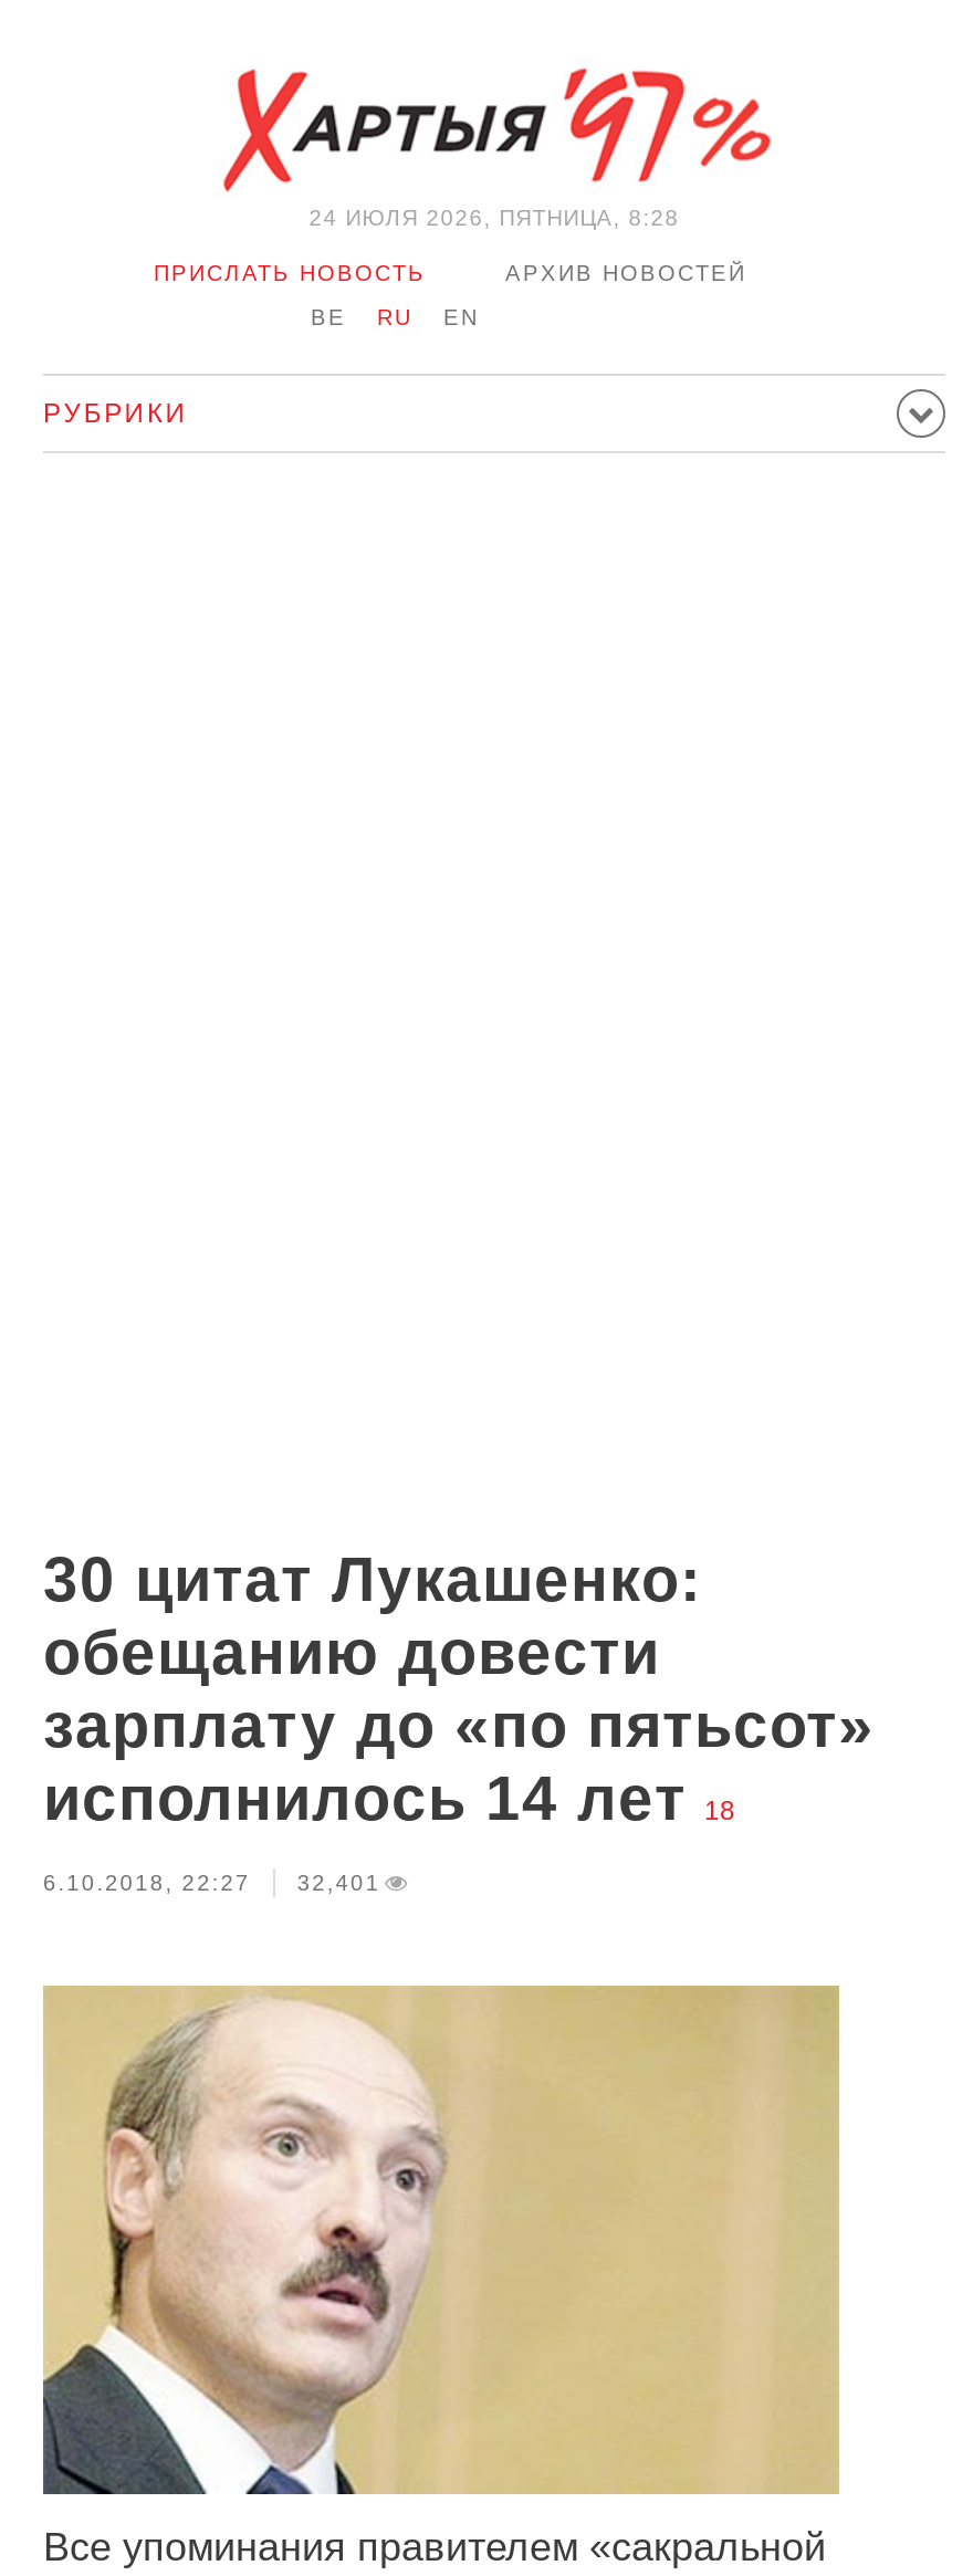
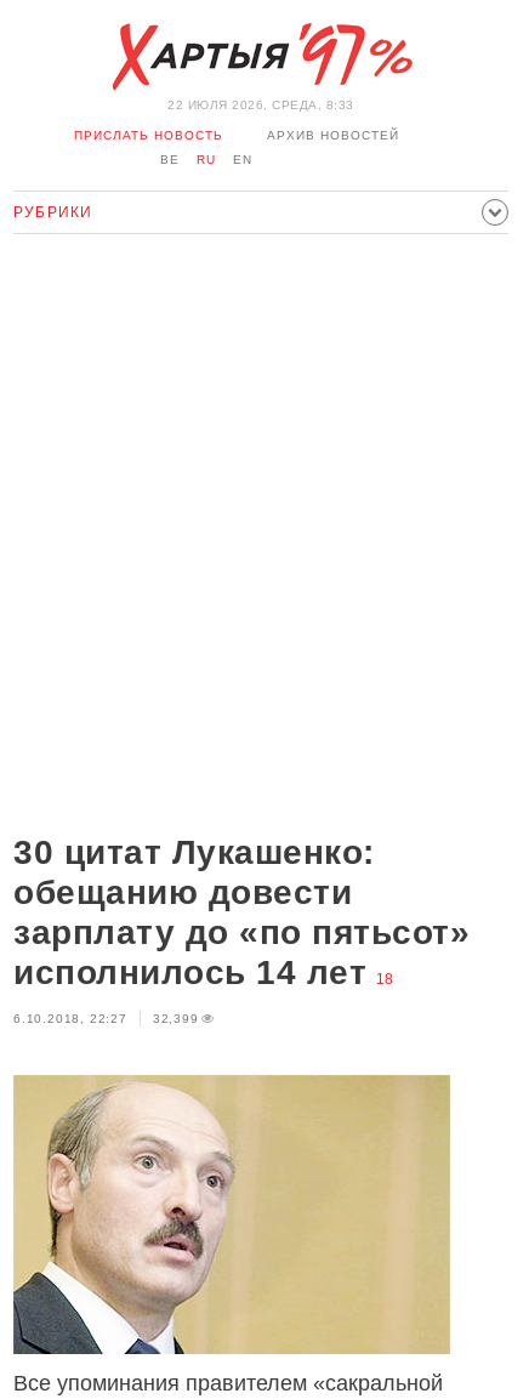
[309,206,680,230] 24 ИЮЛЯ 2026, ПЯТНИЦА, 8:28 -> [168,98,354,112] 22 ИЮЛЯ 2026, СРЕДА, 8:33
[43,1871,381,1895] 6.10.2018, 22:27 32,401 -> [13,1012,198,1025] 6.10.2018, 22:27 32,399

